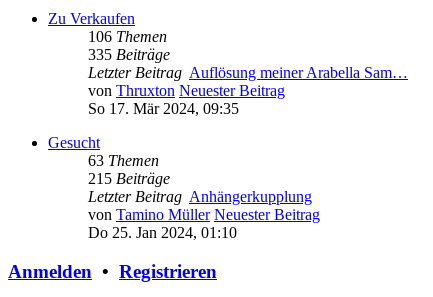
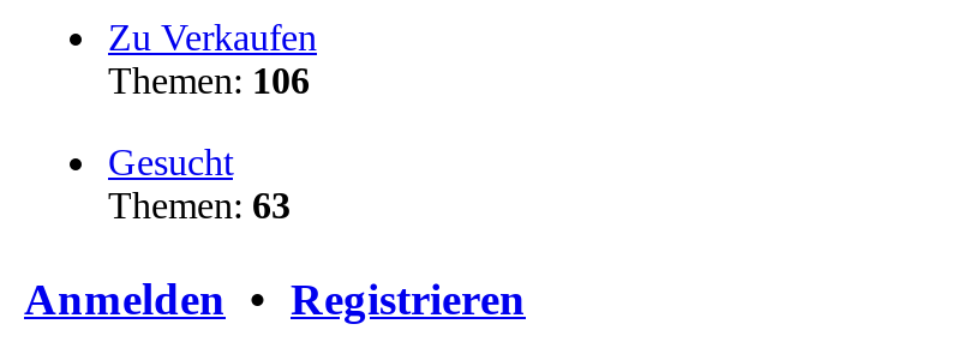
[88,28,408,117] 106 Themen | 335 Beiträge | Letzter Beitrag Auflösung meiner Arabella Sam… | von Thruxton Neuester Beitrag | So 17. Mär 2024, 09:35 -> [108,60,310,100] Themen: 106
[88,152,320,241] 63 Themen | 215 Beiträge | Letzter Beitrag Anhängerkupplung | von Tamino Müller Neuester Beitrag | Do 25. Jan 2024, 01:10 -> [108,184,291,225] Themen: 63

